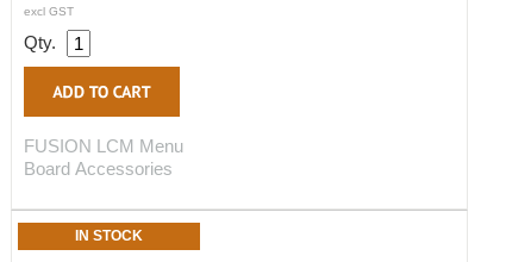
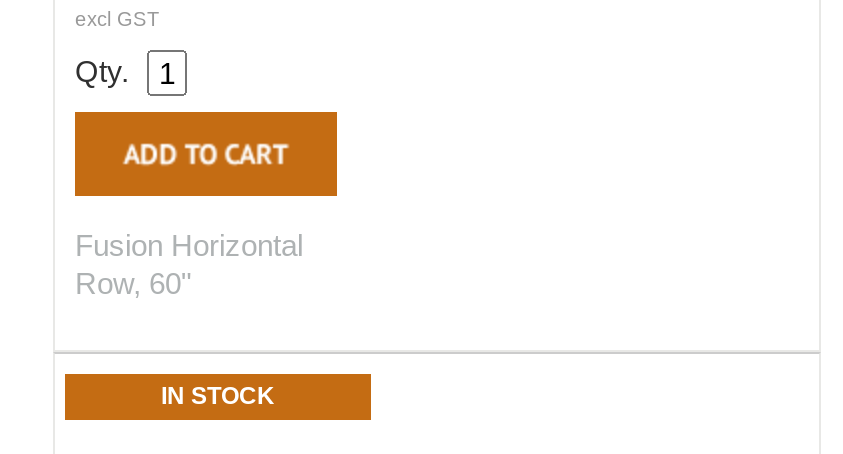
[24,136,183,179] FUSION LCM Menu | Board Accessories -> [75,228,303,300] Fusion Horizontal | Row, 60"

